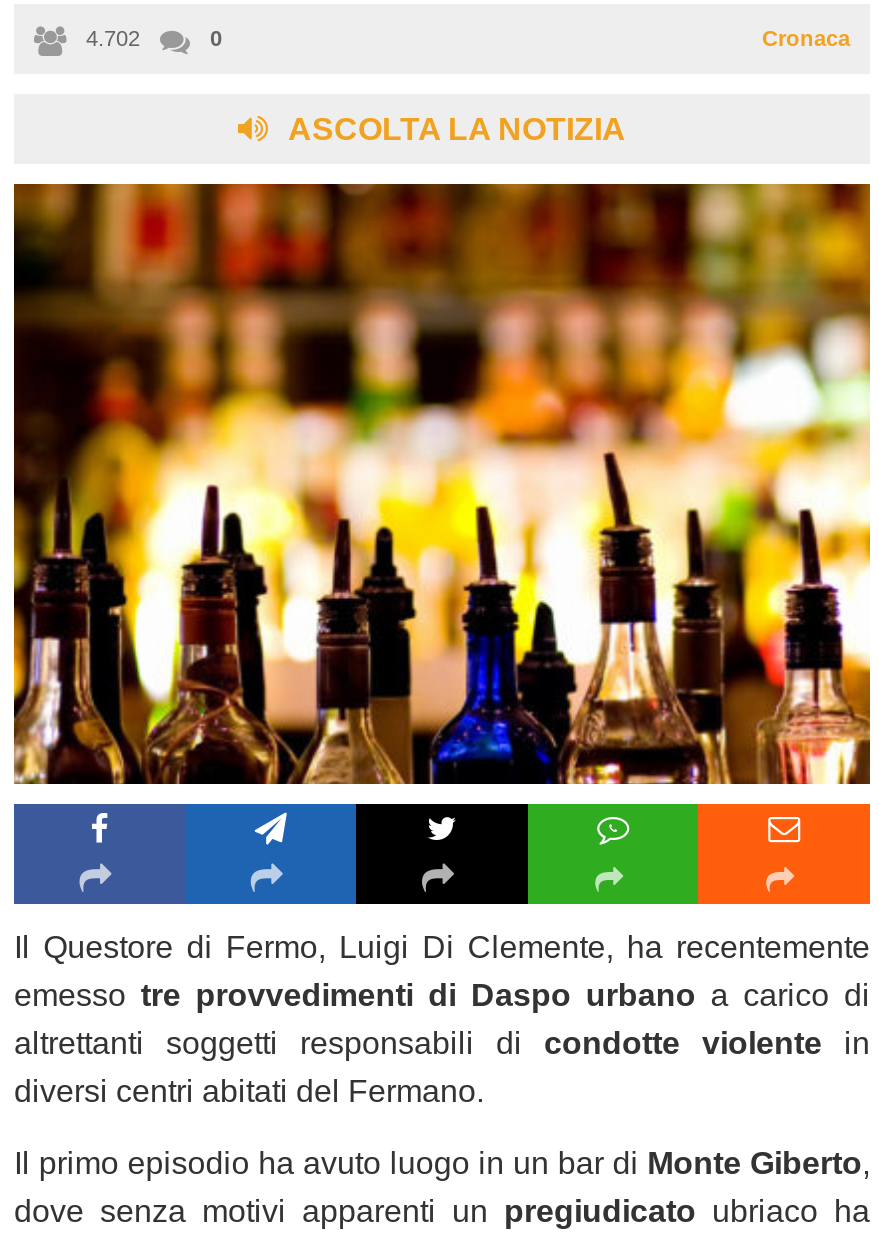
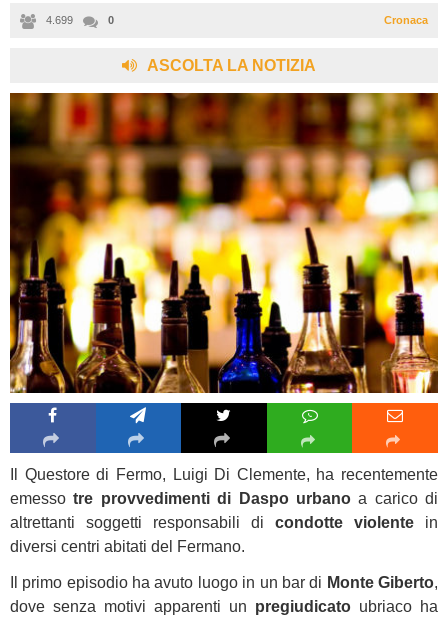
[86,26,140,50] 4.702 -> [46,14,73,26] 4.699

